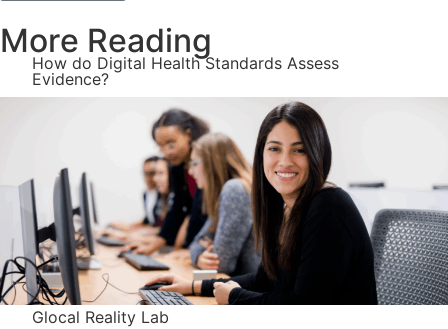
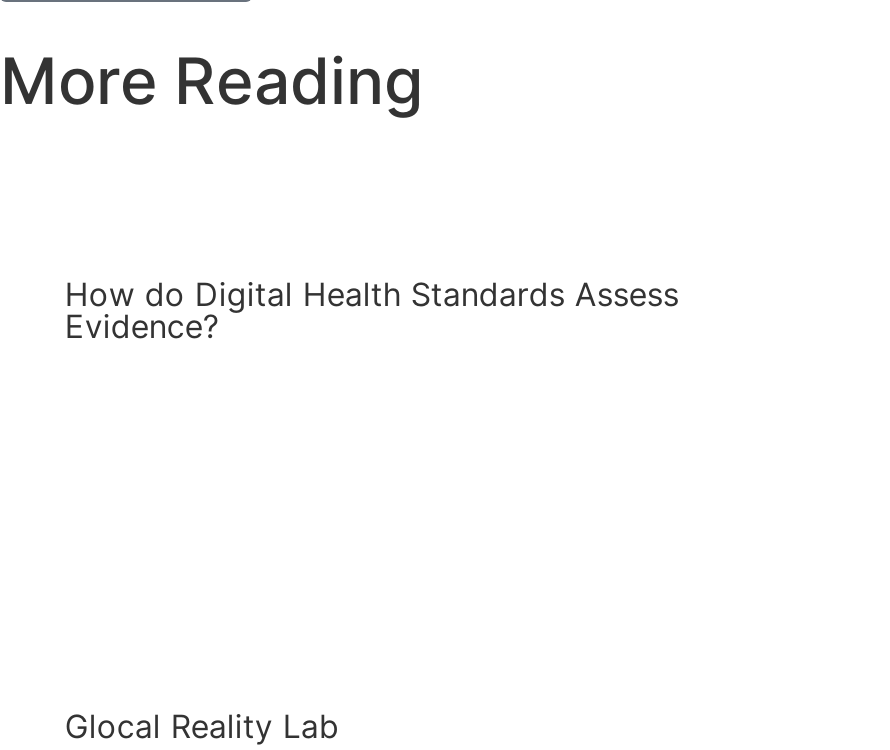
moved [32,53,339,89] -> [65,274,679,346]: How do Digital Health Standards Assess | Evidence?
[3,97,445,306] [image] -> none

